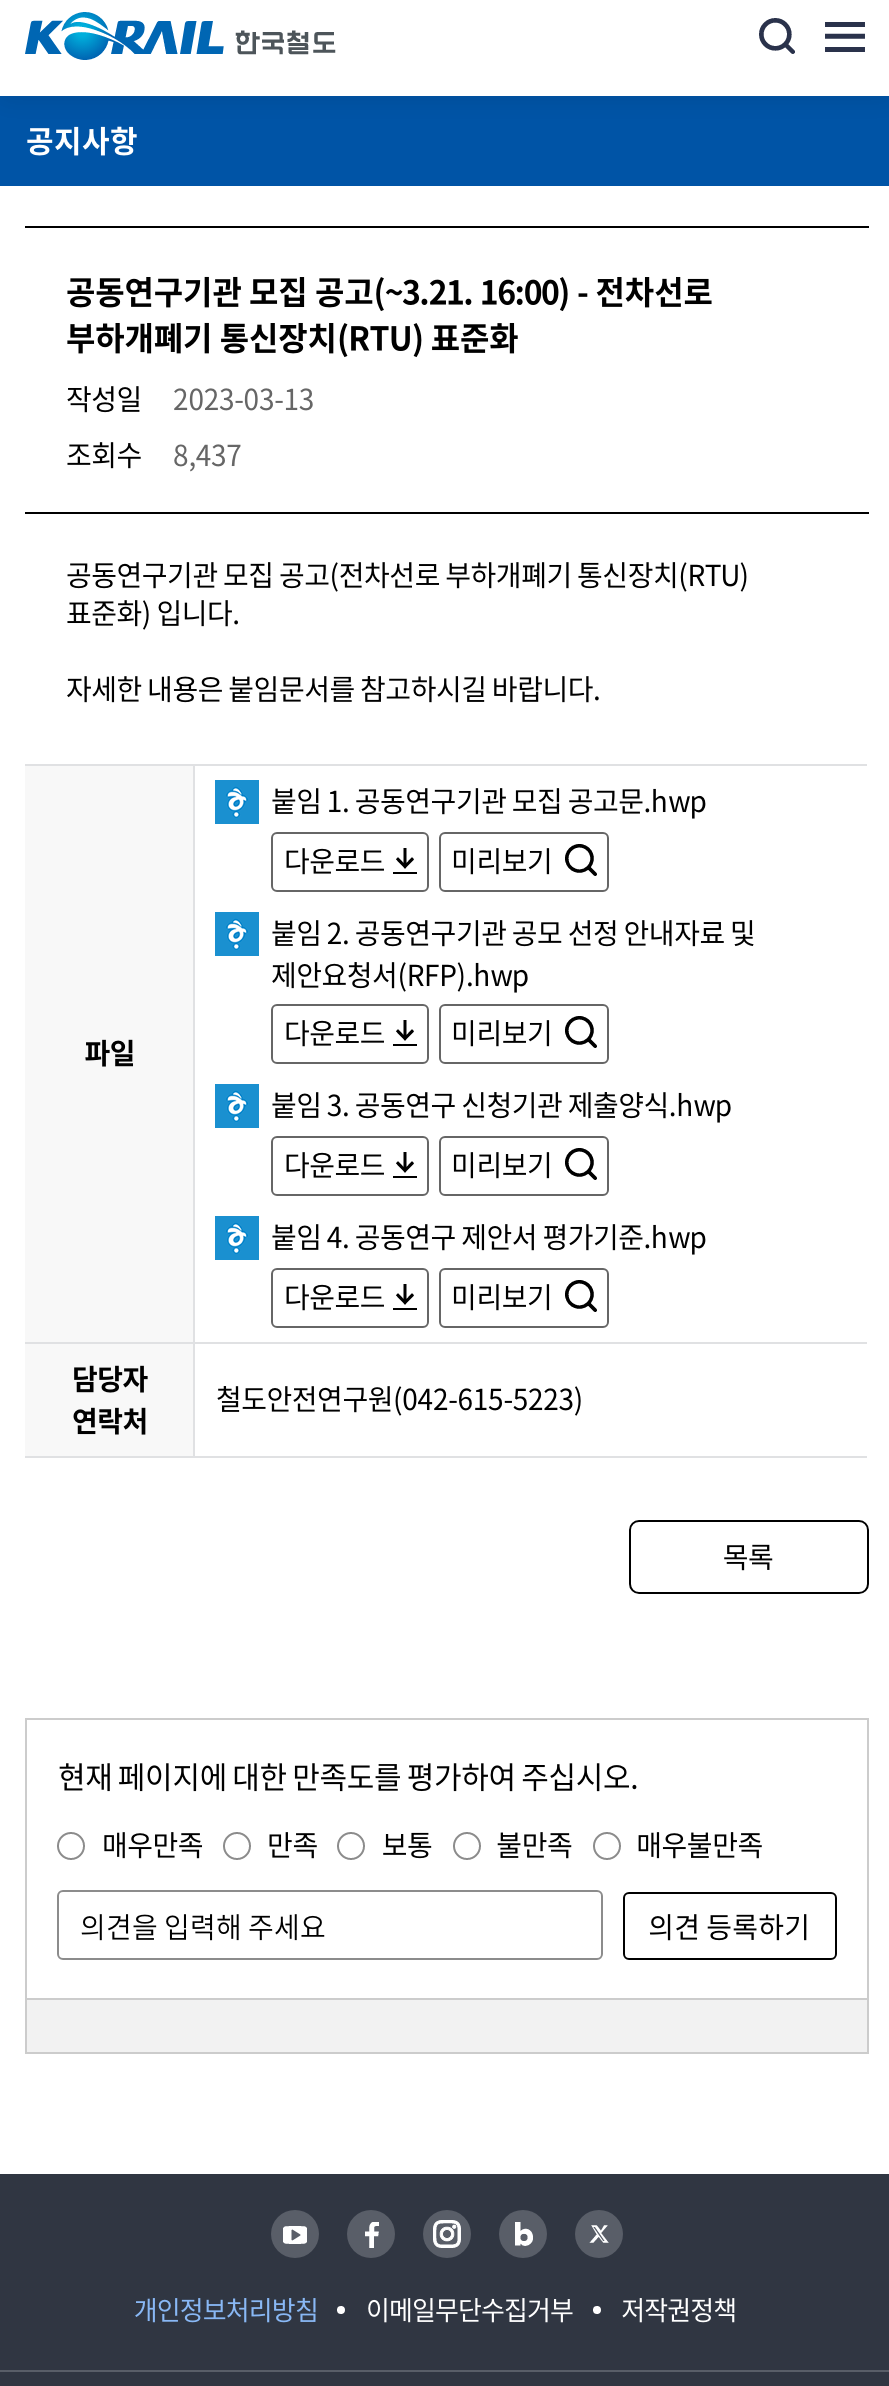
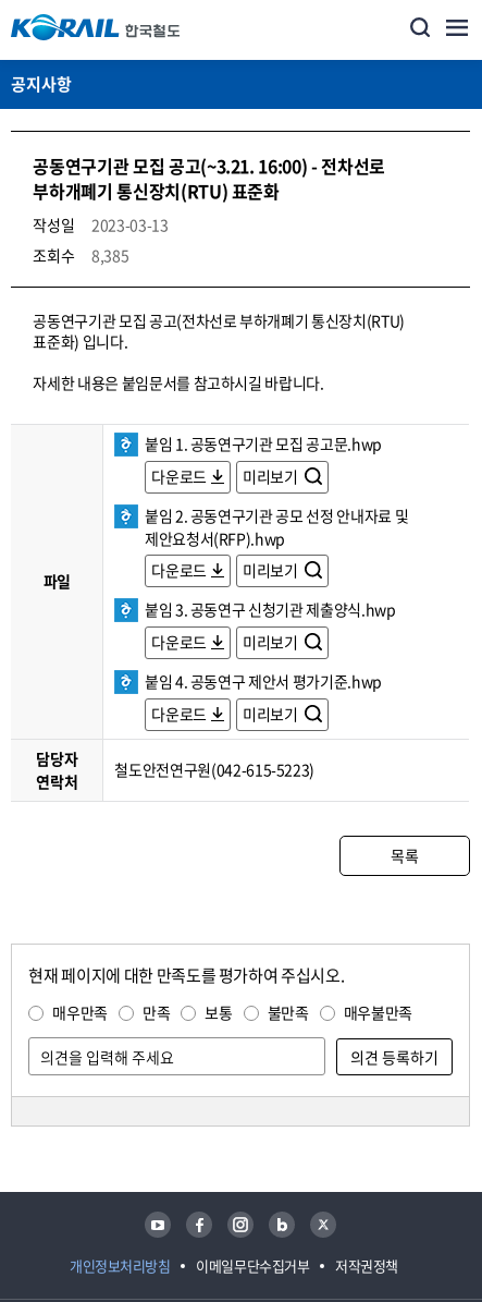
[66,434,242,474] 조회수 8,437 -> [33,244,129,266] 조회수 8,385

